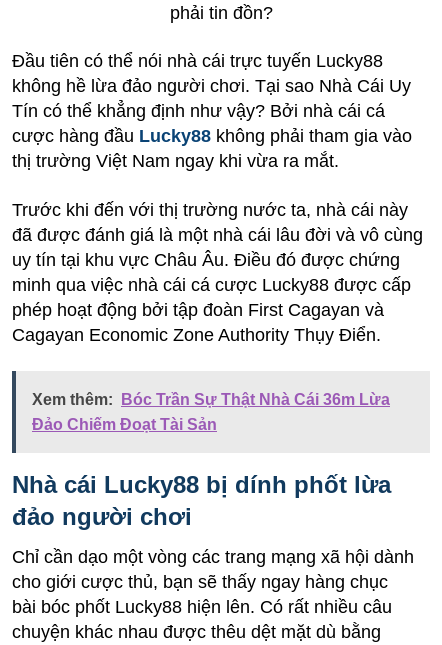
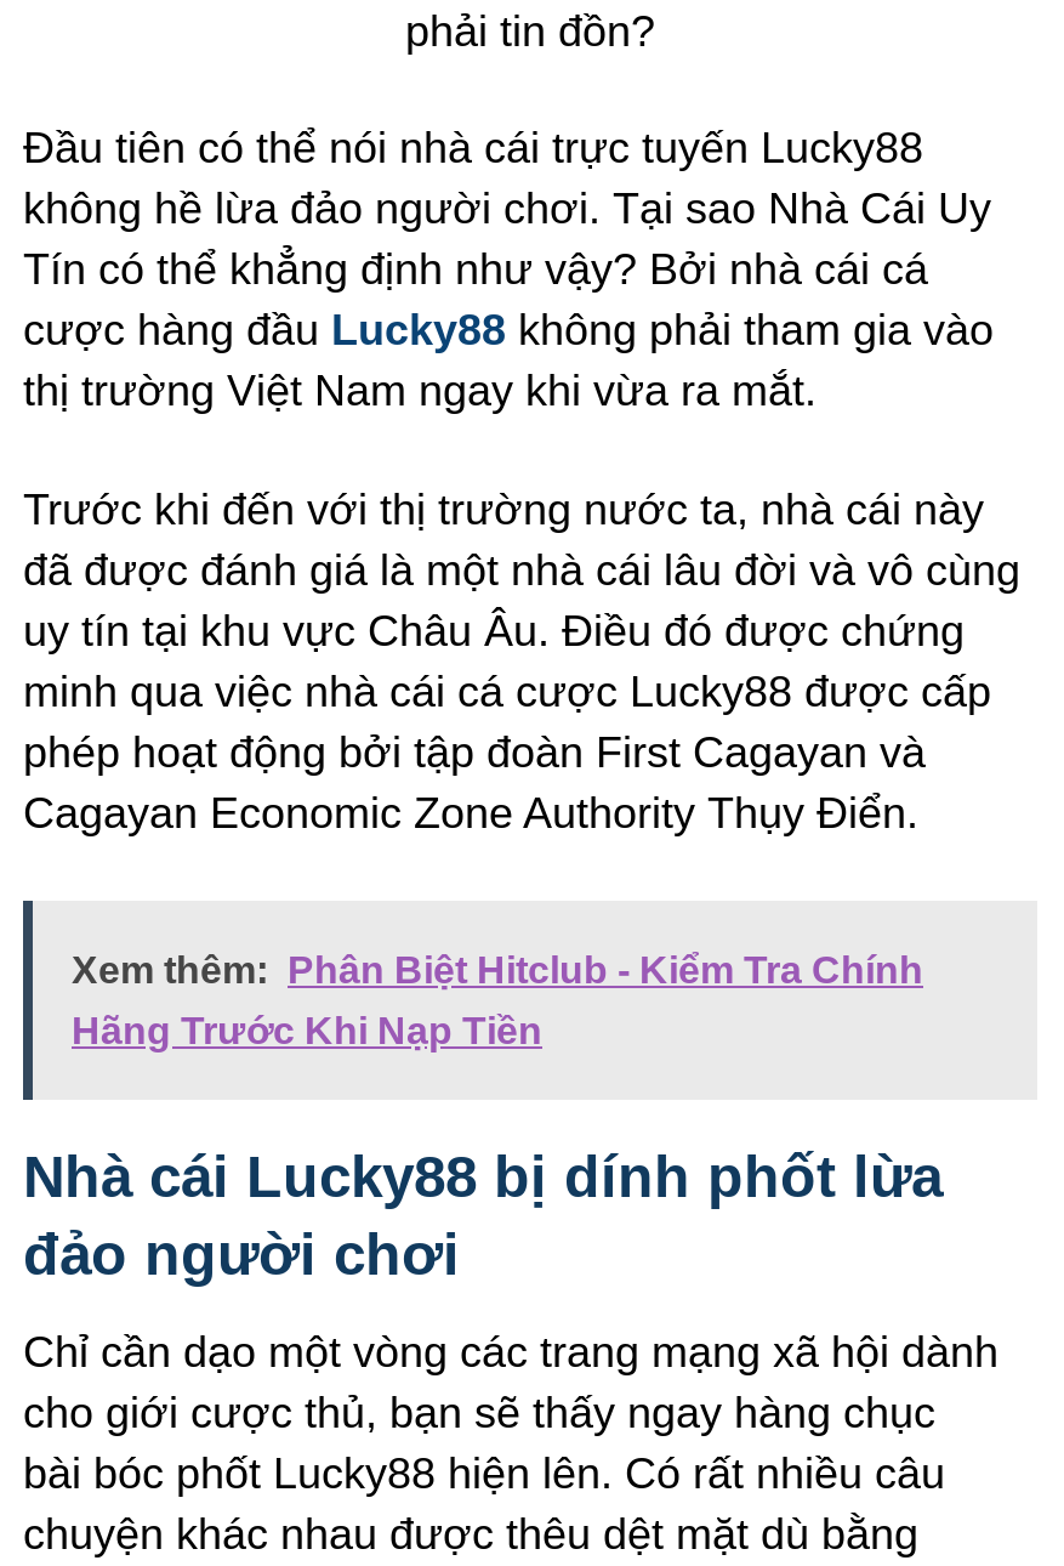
[32,391,390,408] Xem thêm: Bóc Trần Sự Thật Nhà Cái 36m Lừa -> [72,950,923,991] Xem thêm: Phân Biệt Hitclub - Kiểm Tra Chính
[32,416,217,433] Đảo Chiếm Đoạt Tài Sản -> [72,1010,542,1052] Hãng Trước Khi Nạp Tiền

